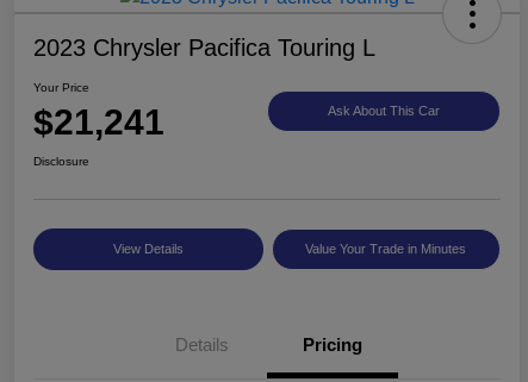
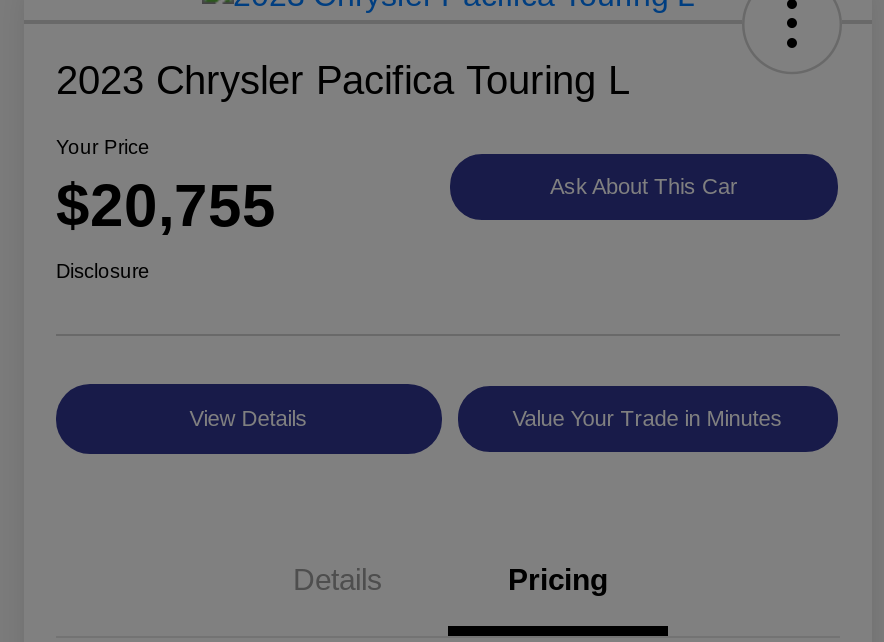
[33,103,164,142] $21,241 -> [56,172,276,238] $20,755

